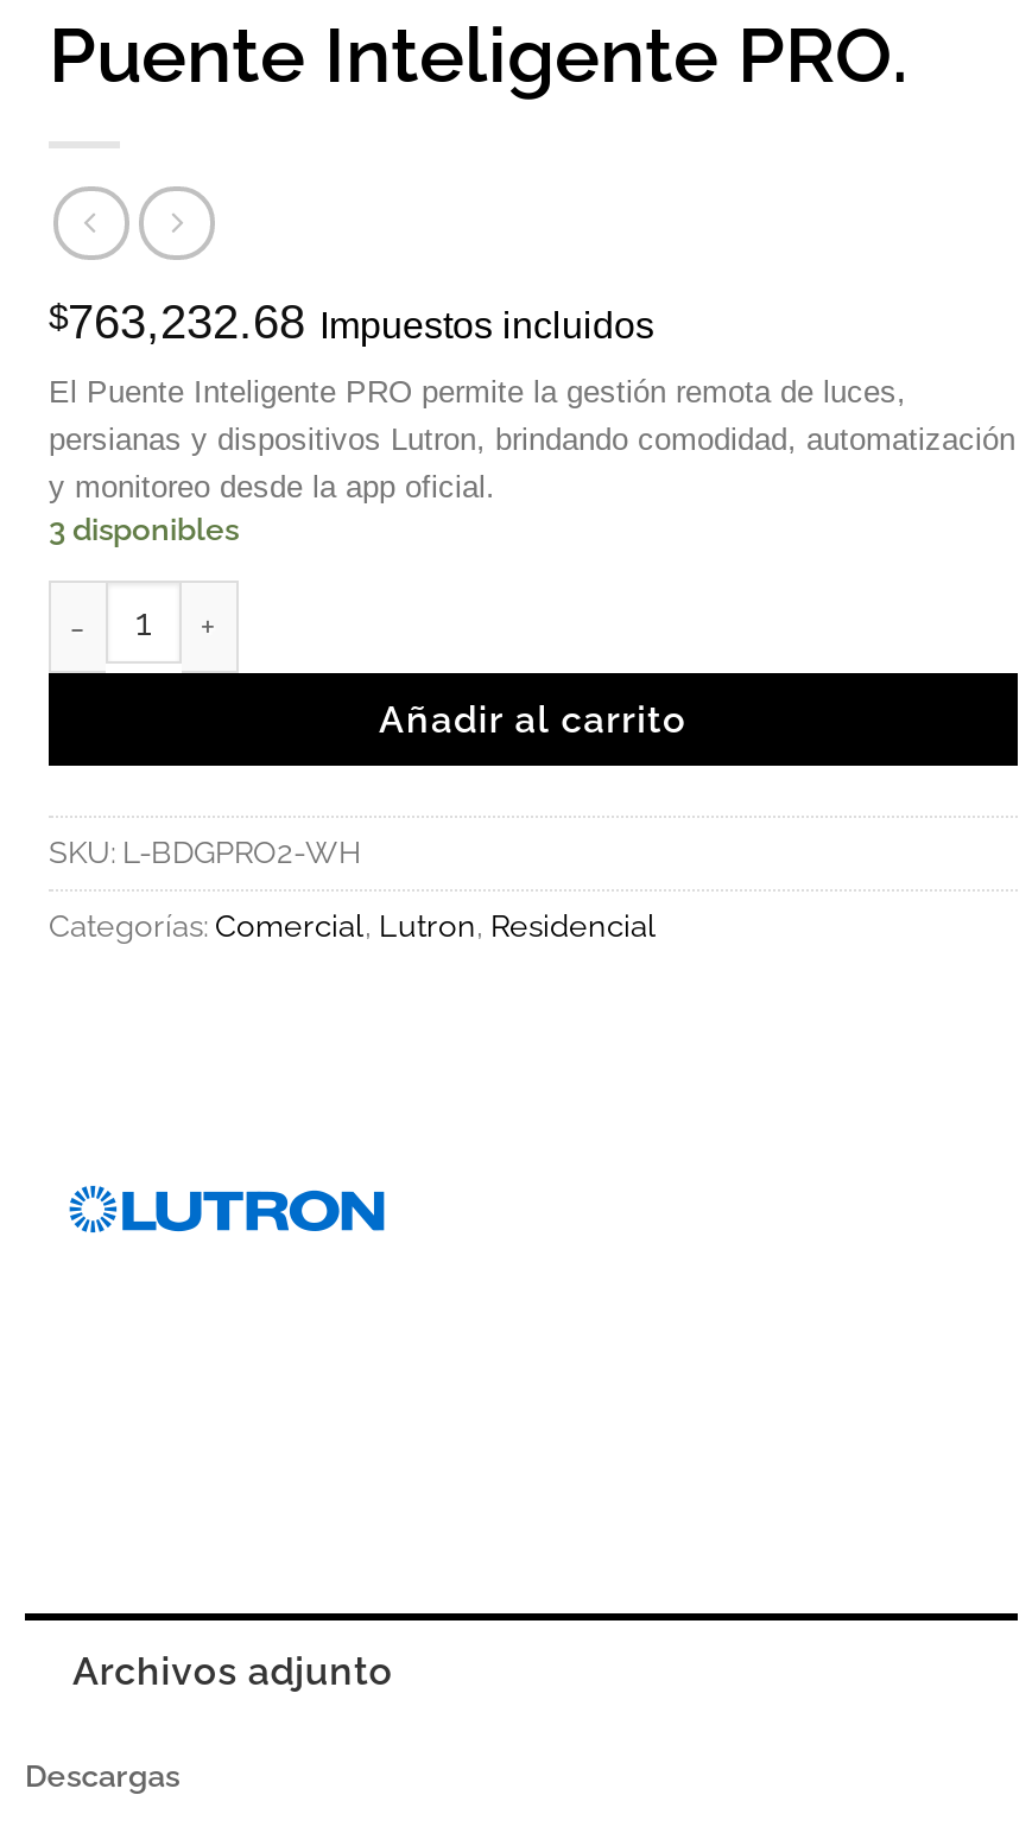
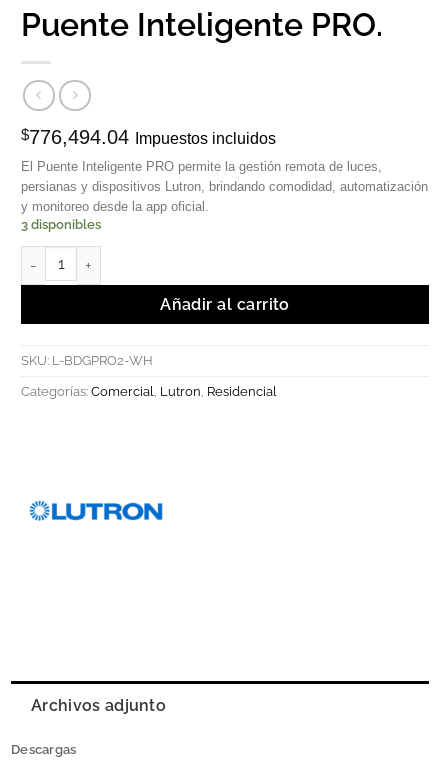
[49,297,654,349] $763,232.68 Impuestos incluidos -> [21,126,276,148] $776,494.04 Impuestos incluidos

